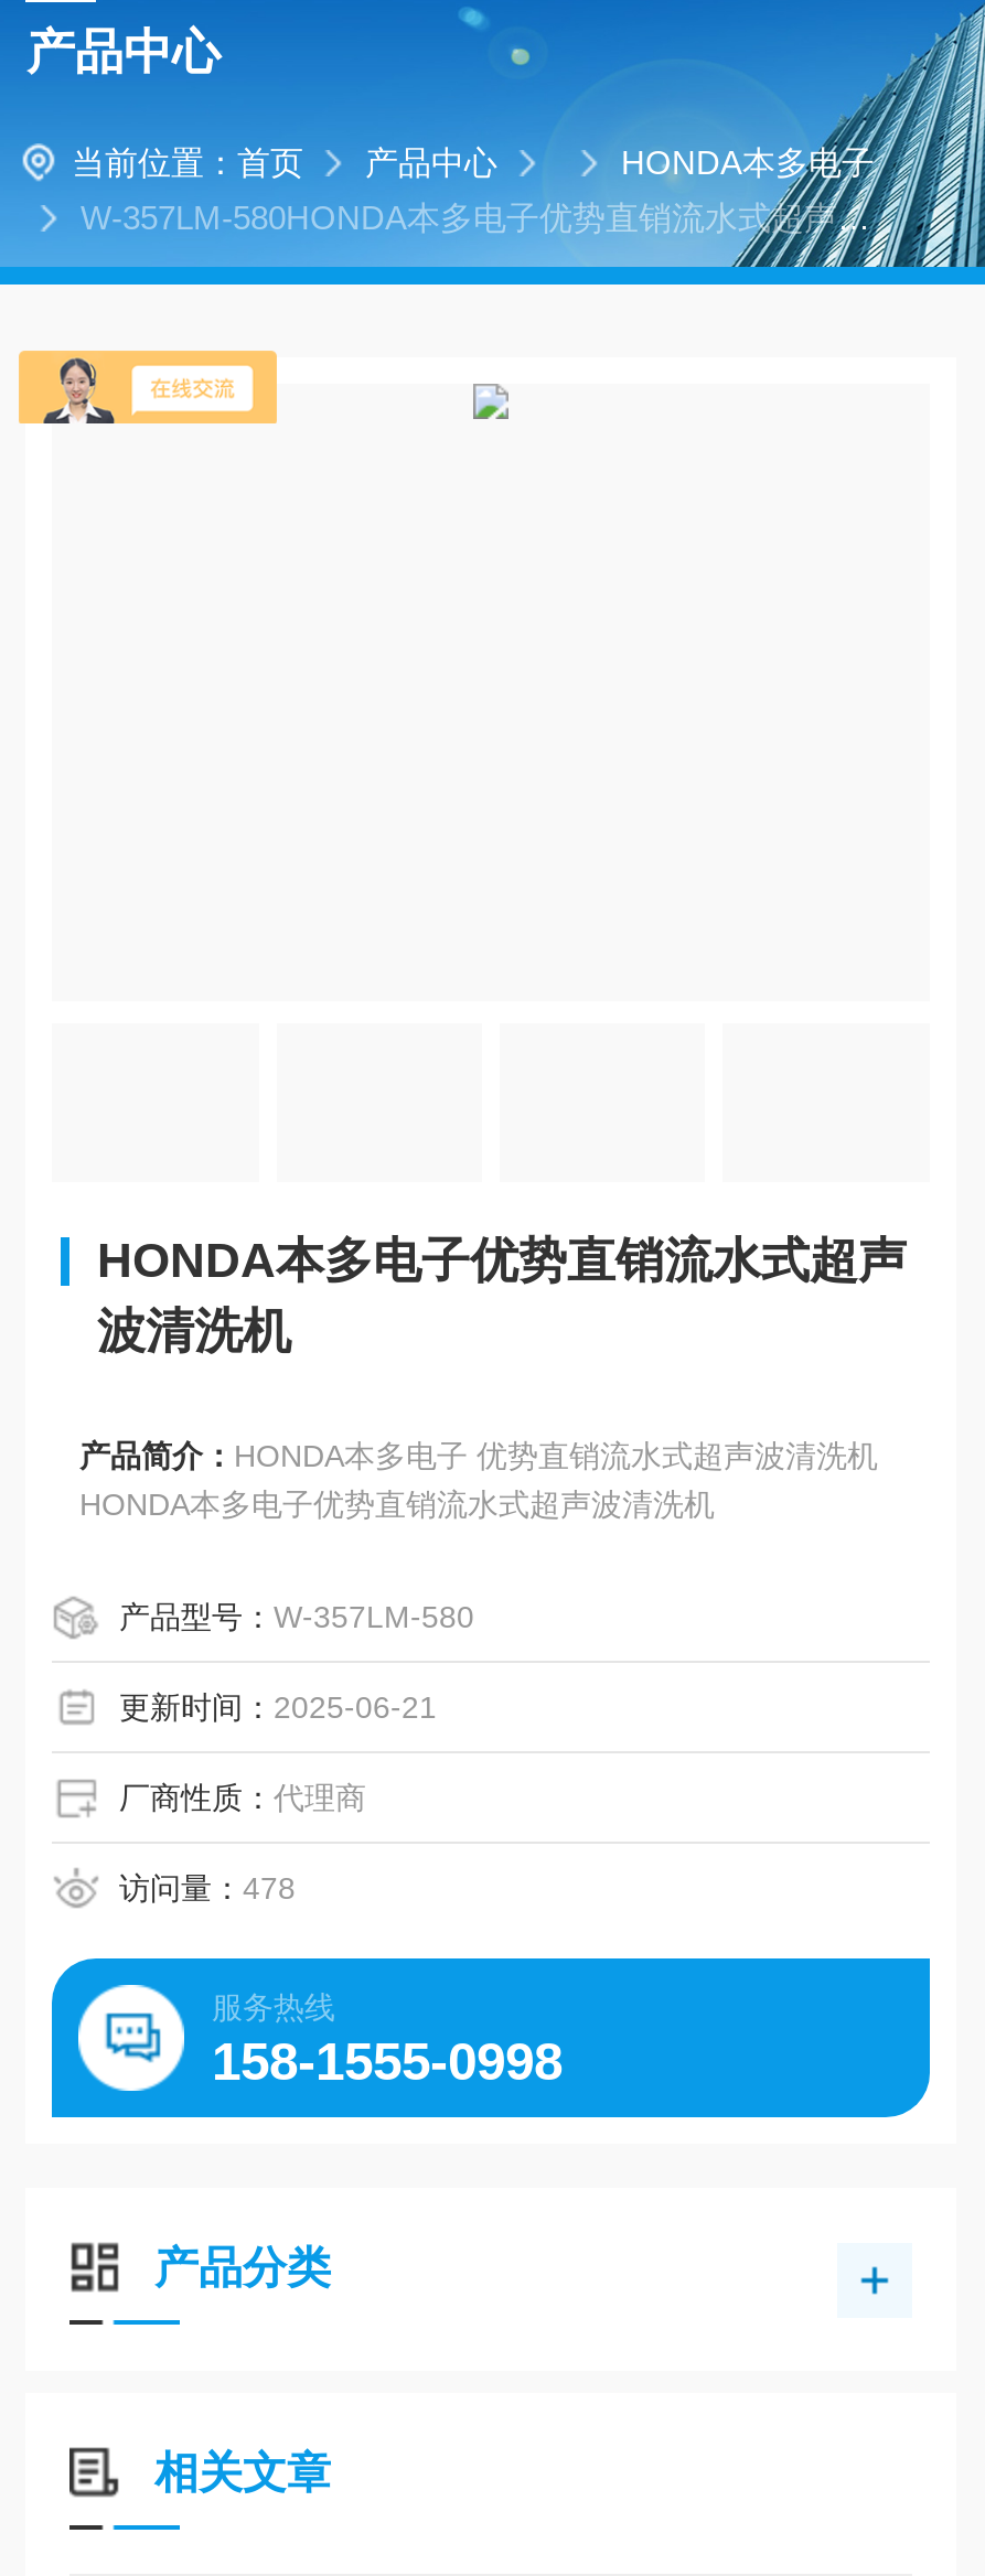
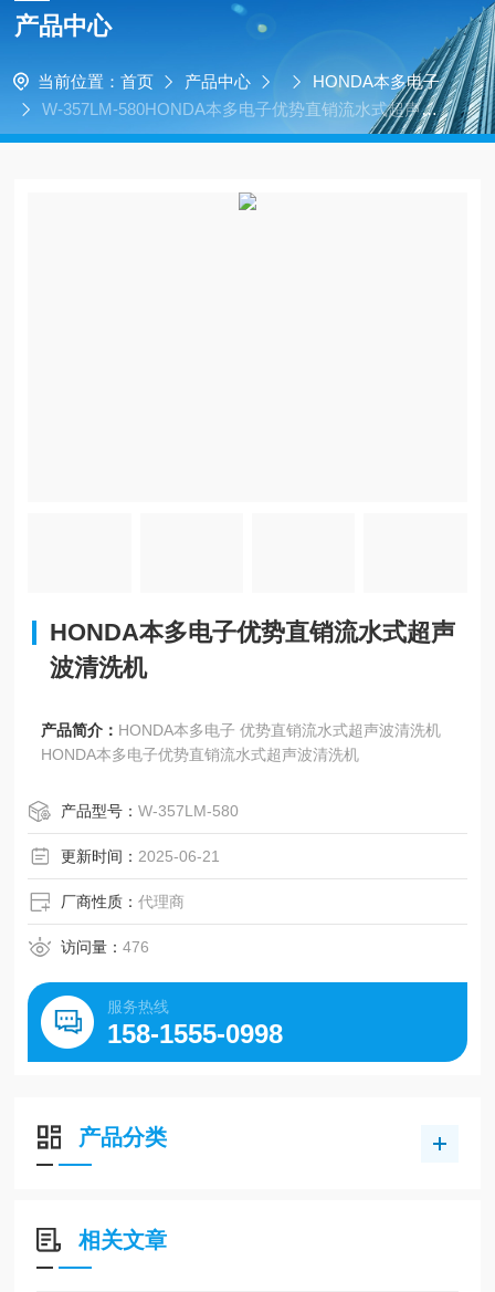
[17,348,279,426] [image] -> none
[119,1870,295,1906] 访问量：478 -> [61,938,150,956] 访问量：476

